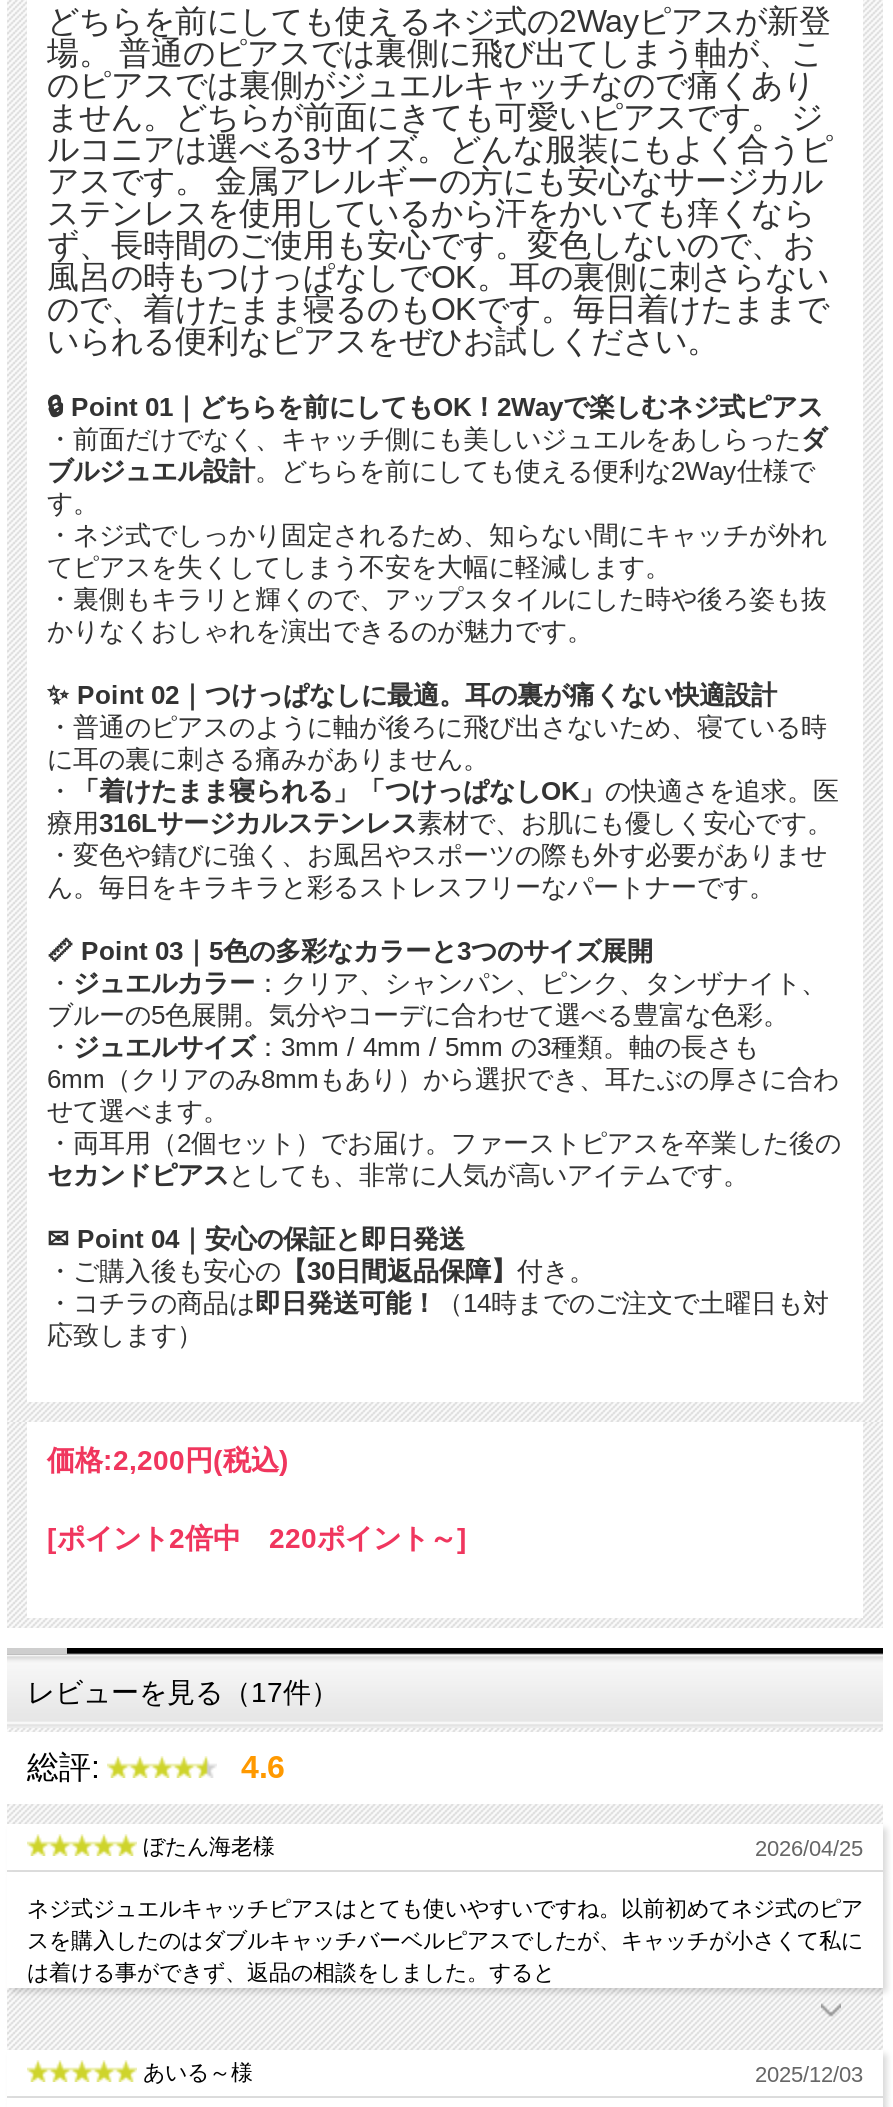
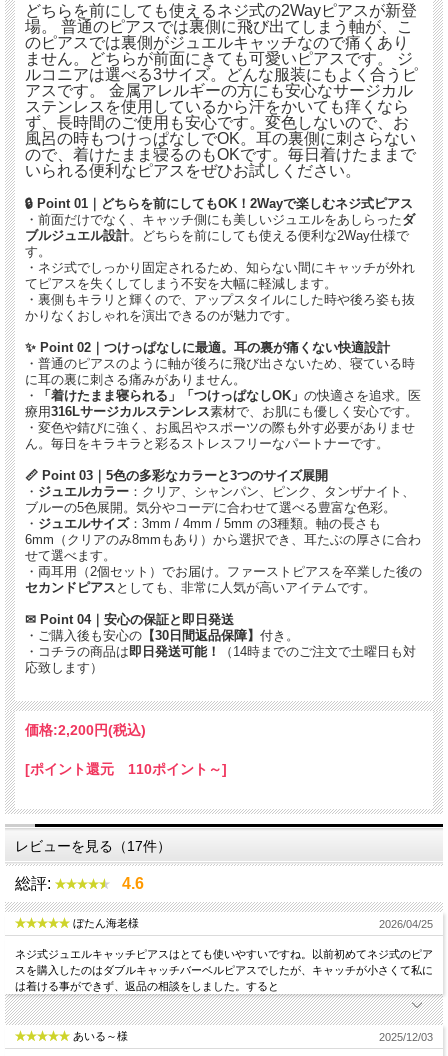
[47,1521,467,1553] [ポイント2倍中 220ポイント～] -> [25,761,227,777] [ポイント還元 110ポイント～]

